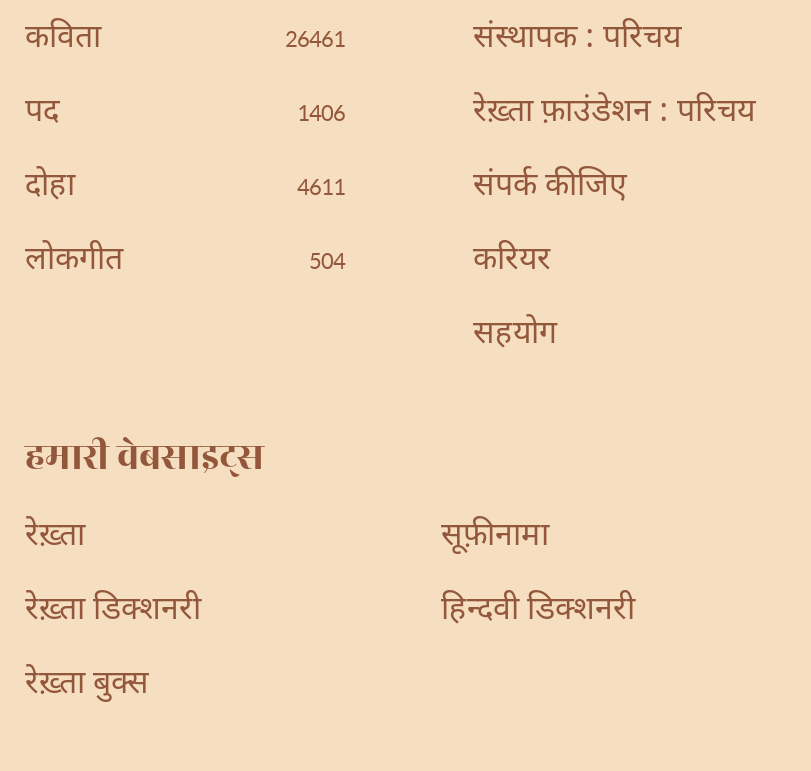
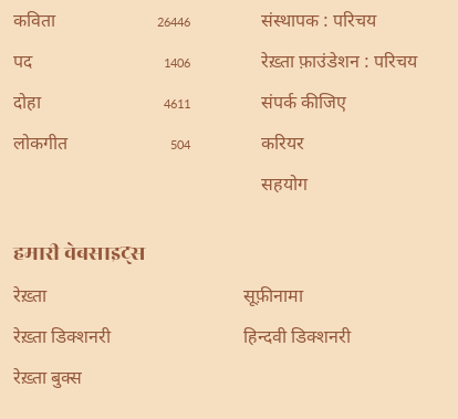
[285,26,345,50] 26461 -> [157,15,190,28] 26446

